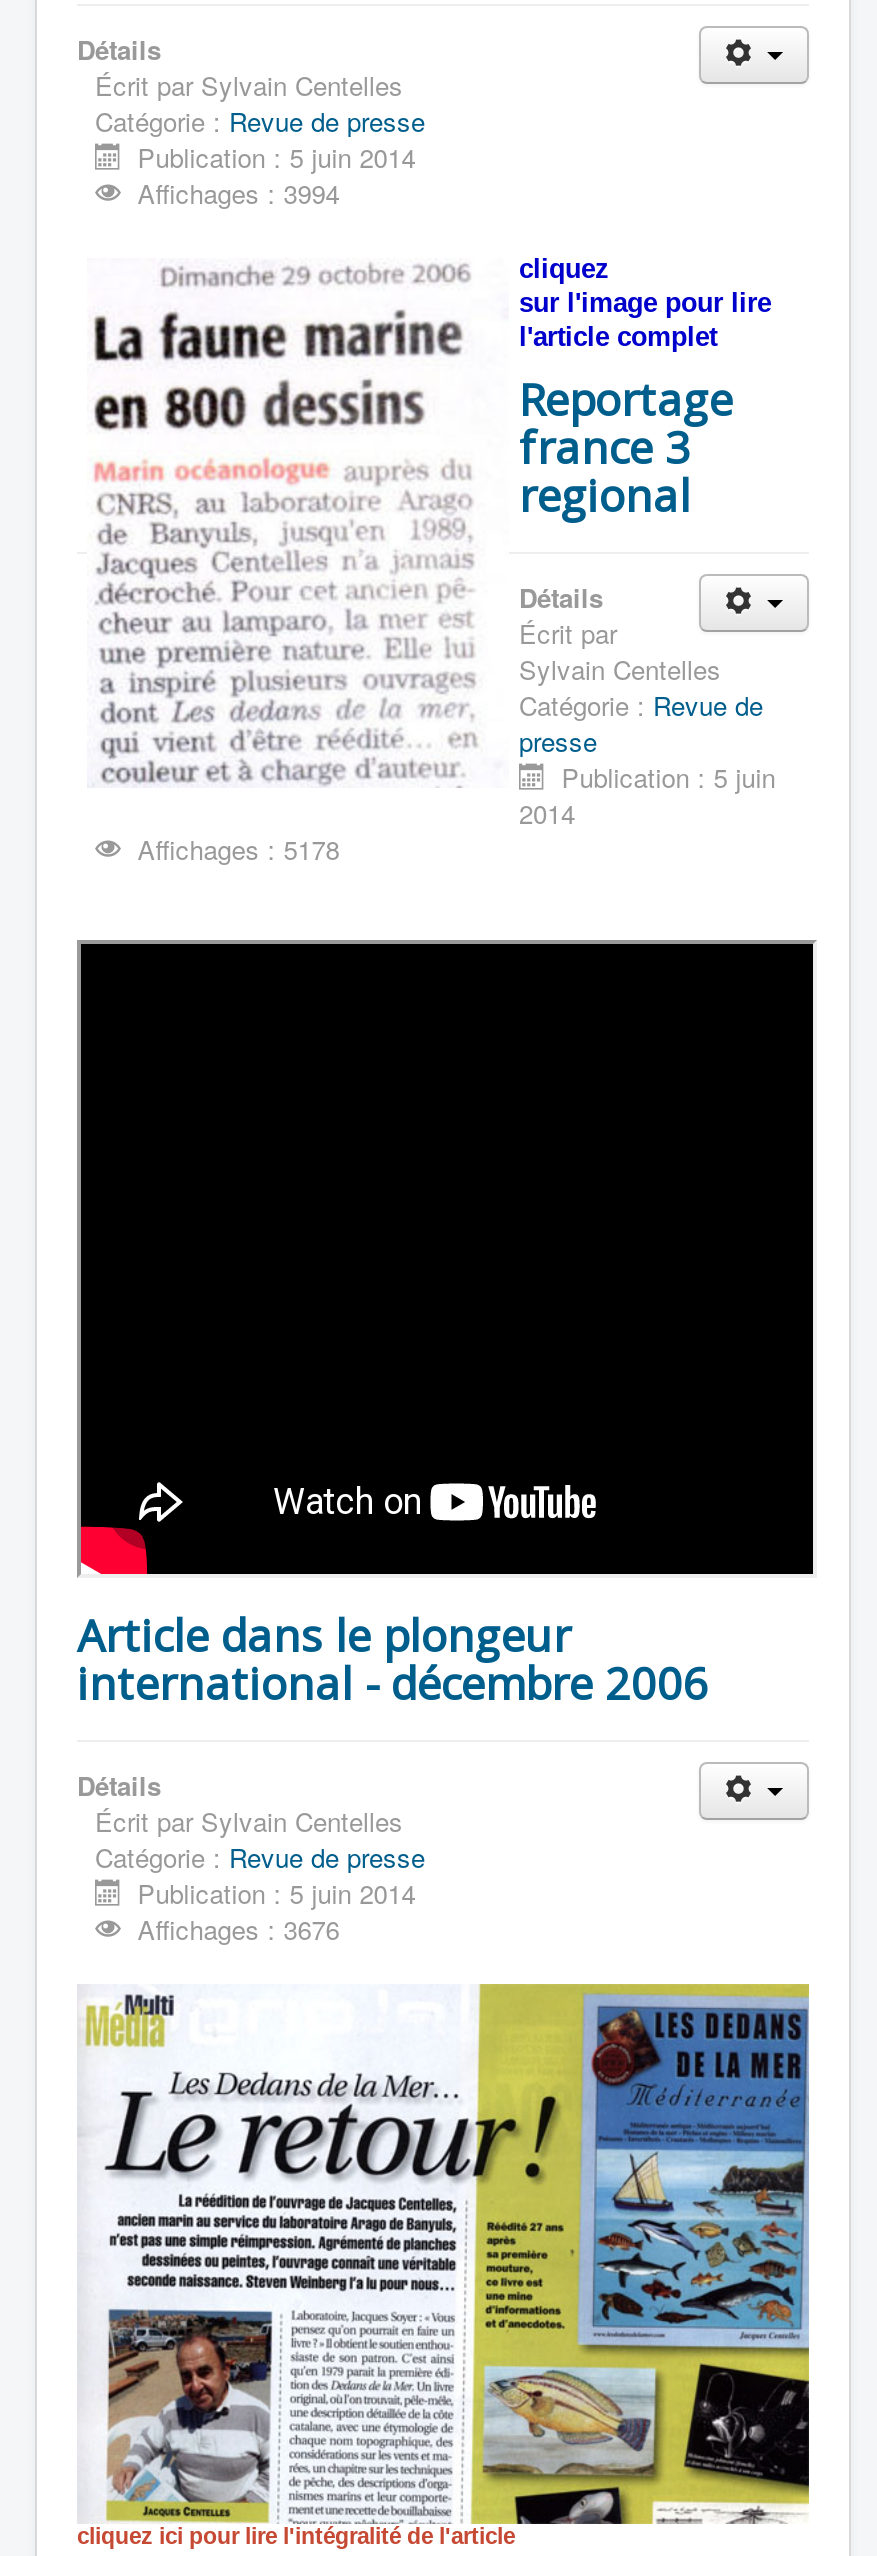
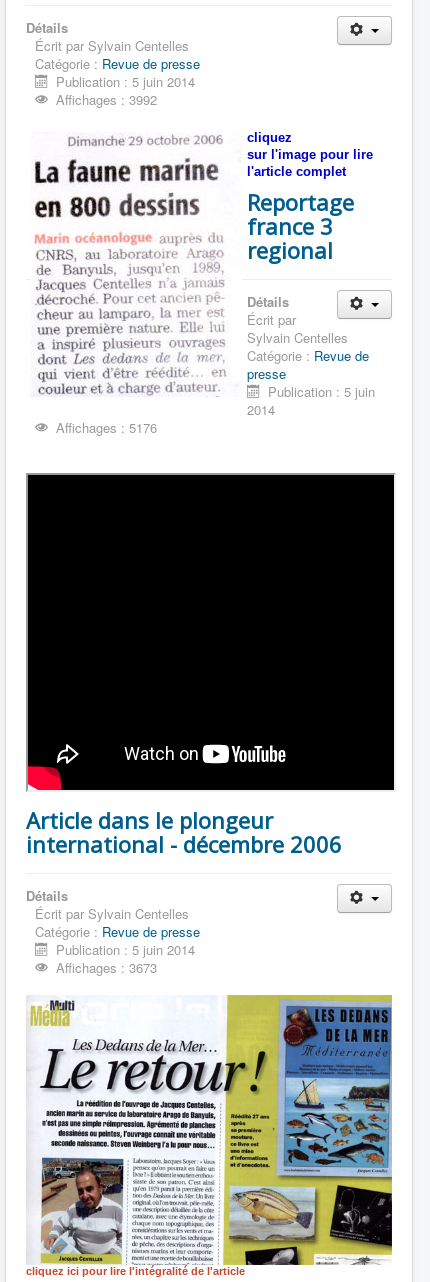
[137,174,339,212] Affichages : 3994 -> [56,90,157,109] Affichages : 3992
[137,830,339,868] Affichages : 5178 -> [56,418,157,437] Affichages : 5176
[137,1910,339,1948] Affichages : 3676 -> [56,958,157,977] Affichages : 3673

